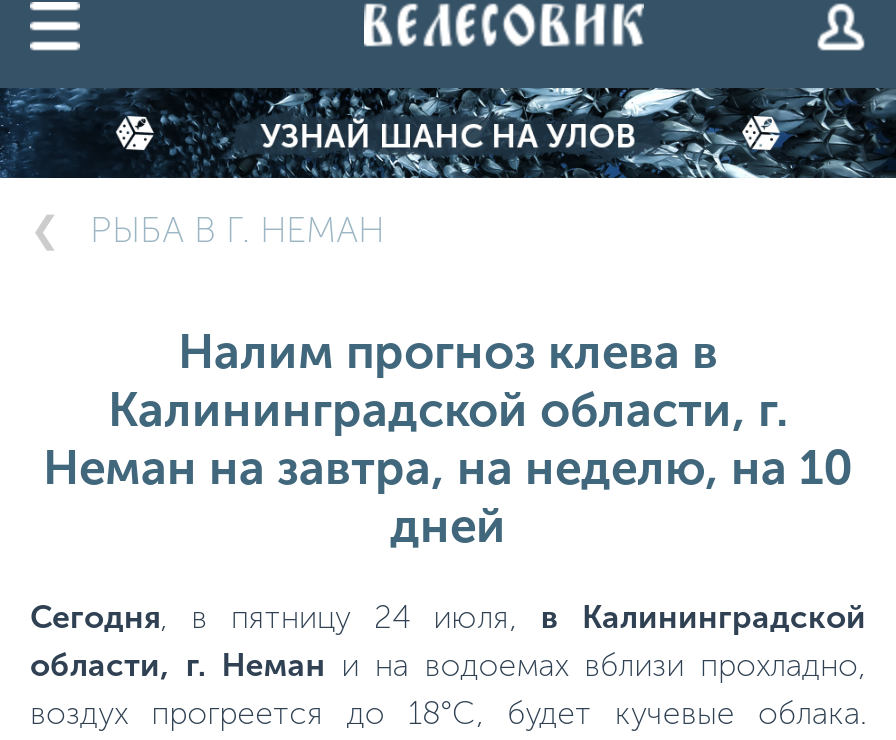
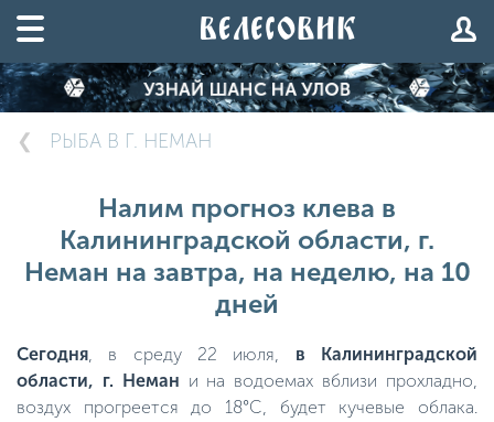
[30,598,866,636] Сегодня, в пятницу 24 июля, в Калининградской -> [17,344,477,365] Сегодня, в среду 22 июля, в Калининградской

